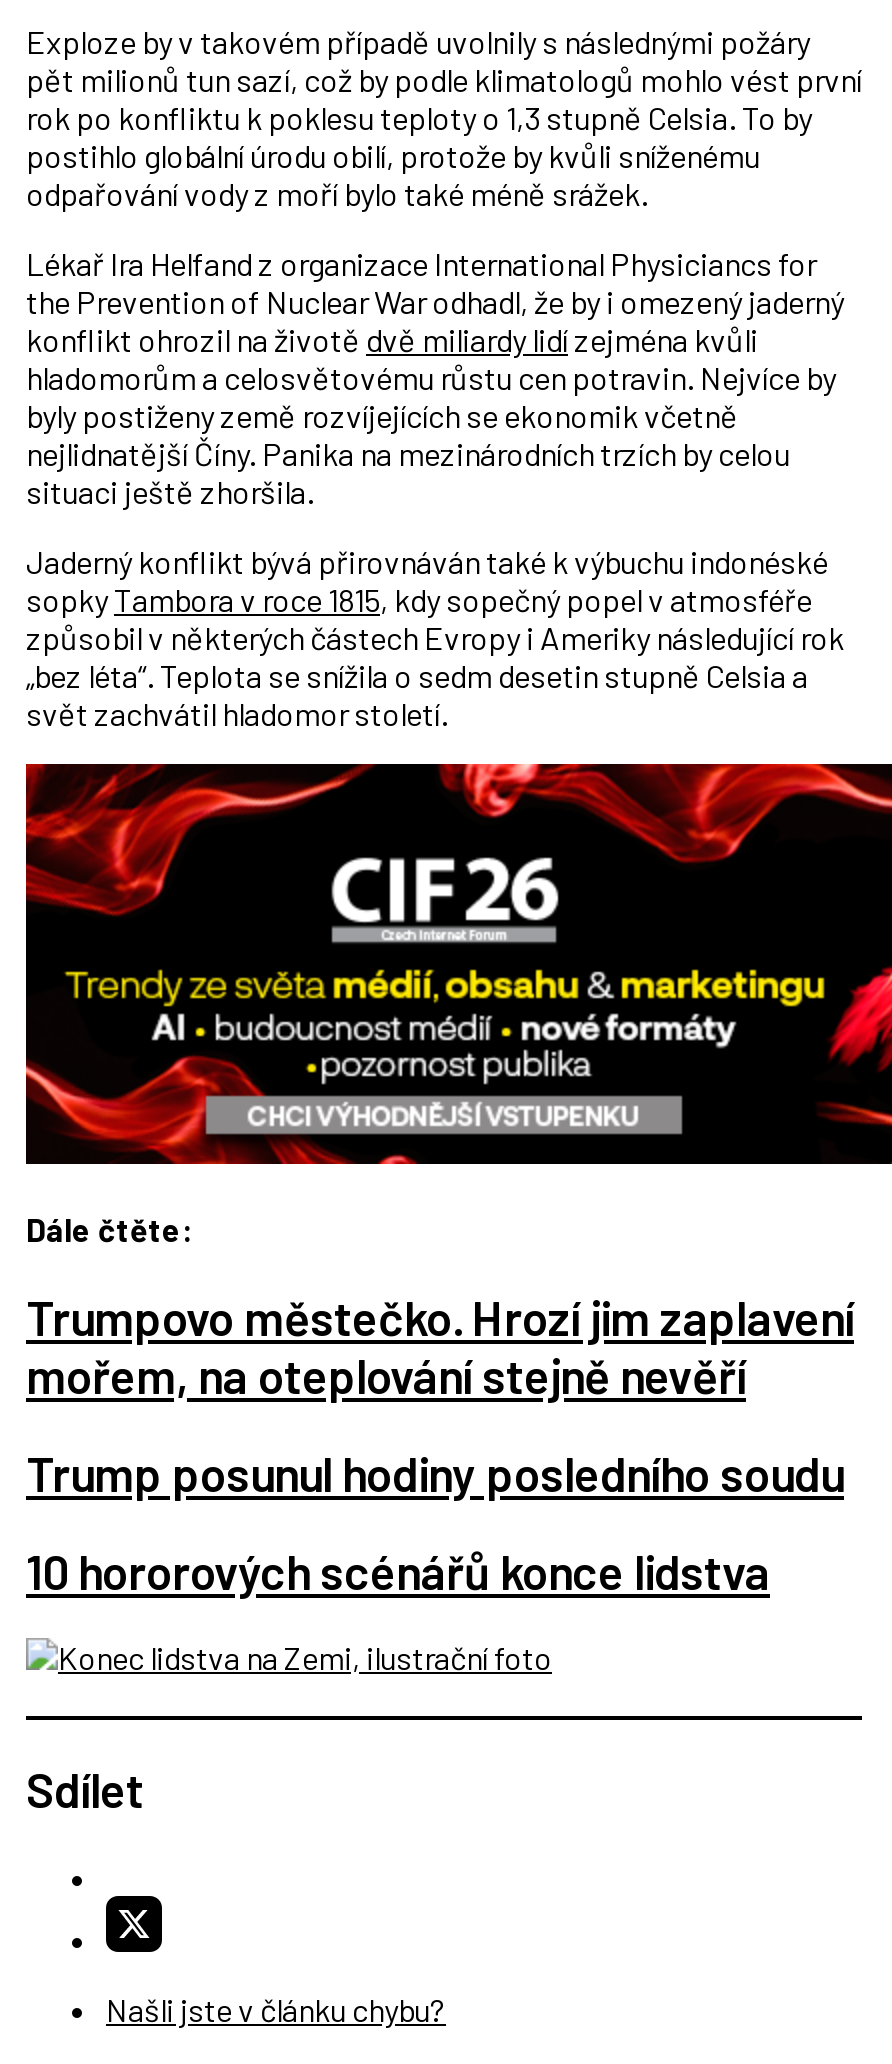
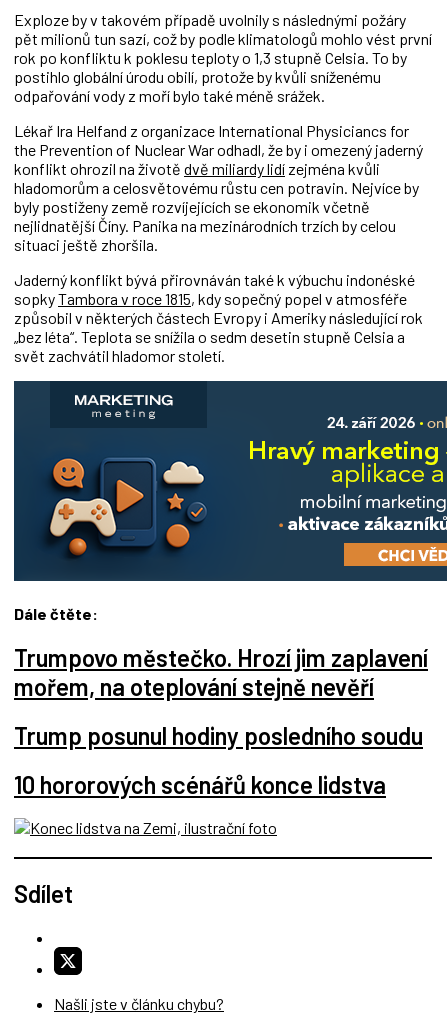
[24,762,886,1166] [image] -> [13,380,444,582] [image]

